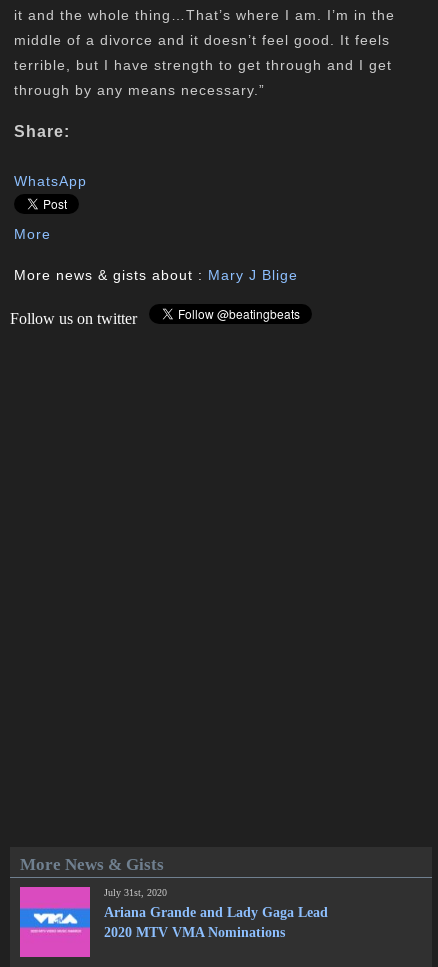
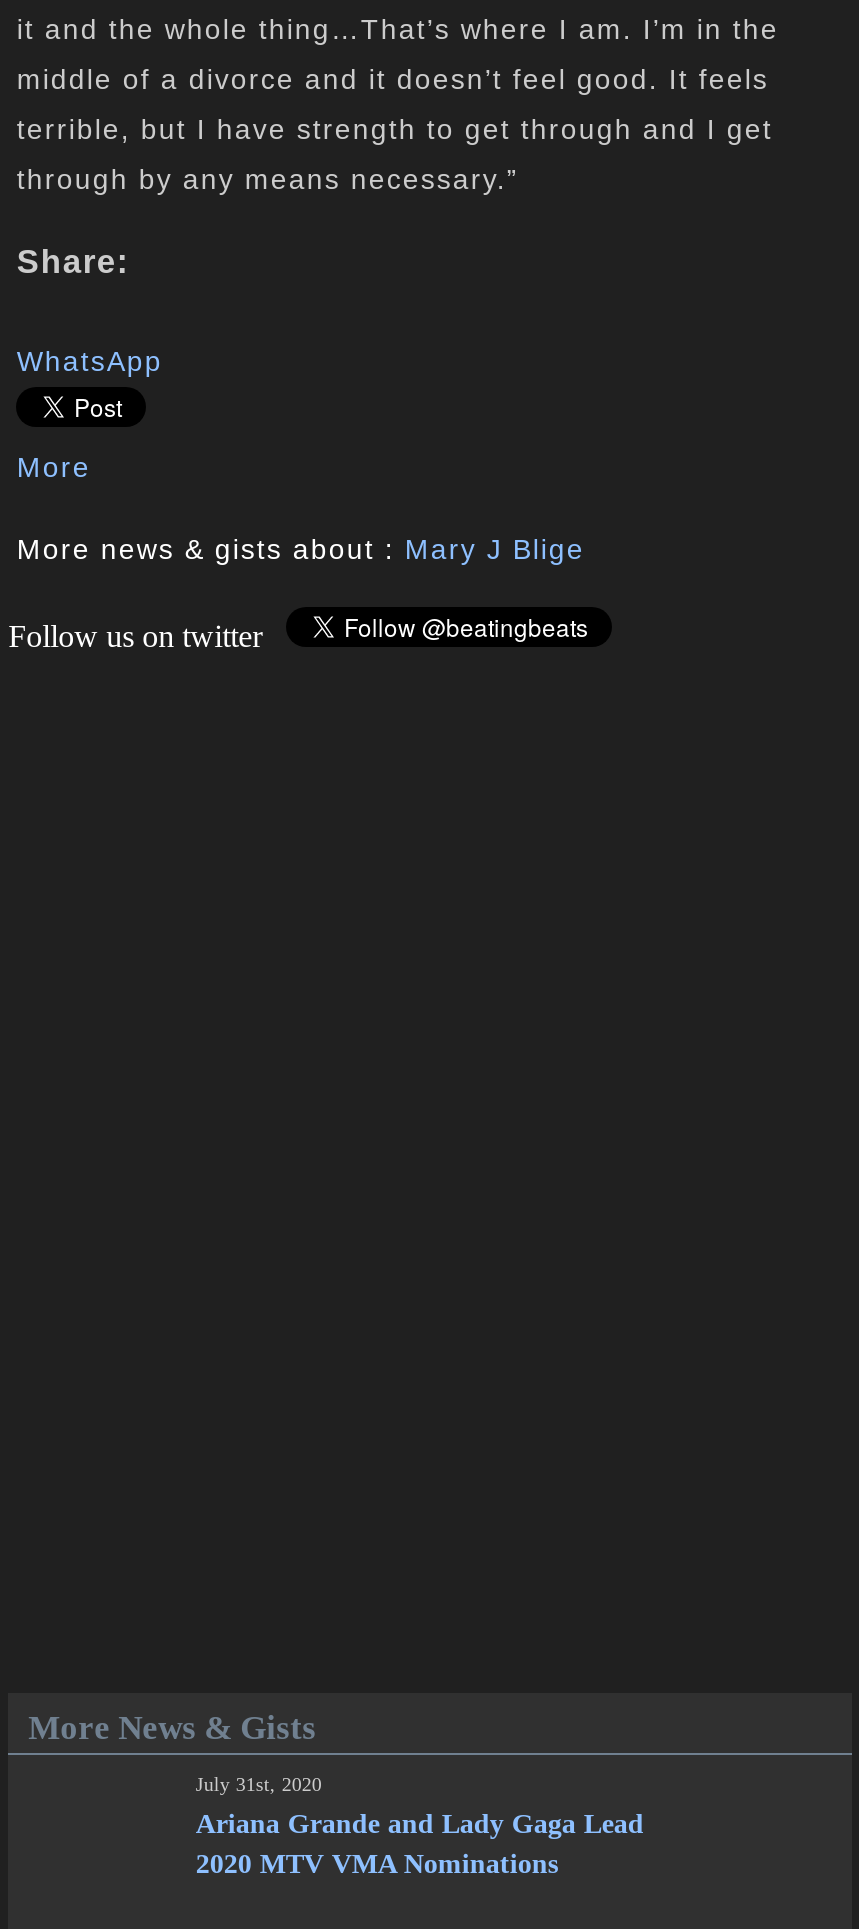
[19,886,91,958] [image] -> none

